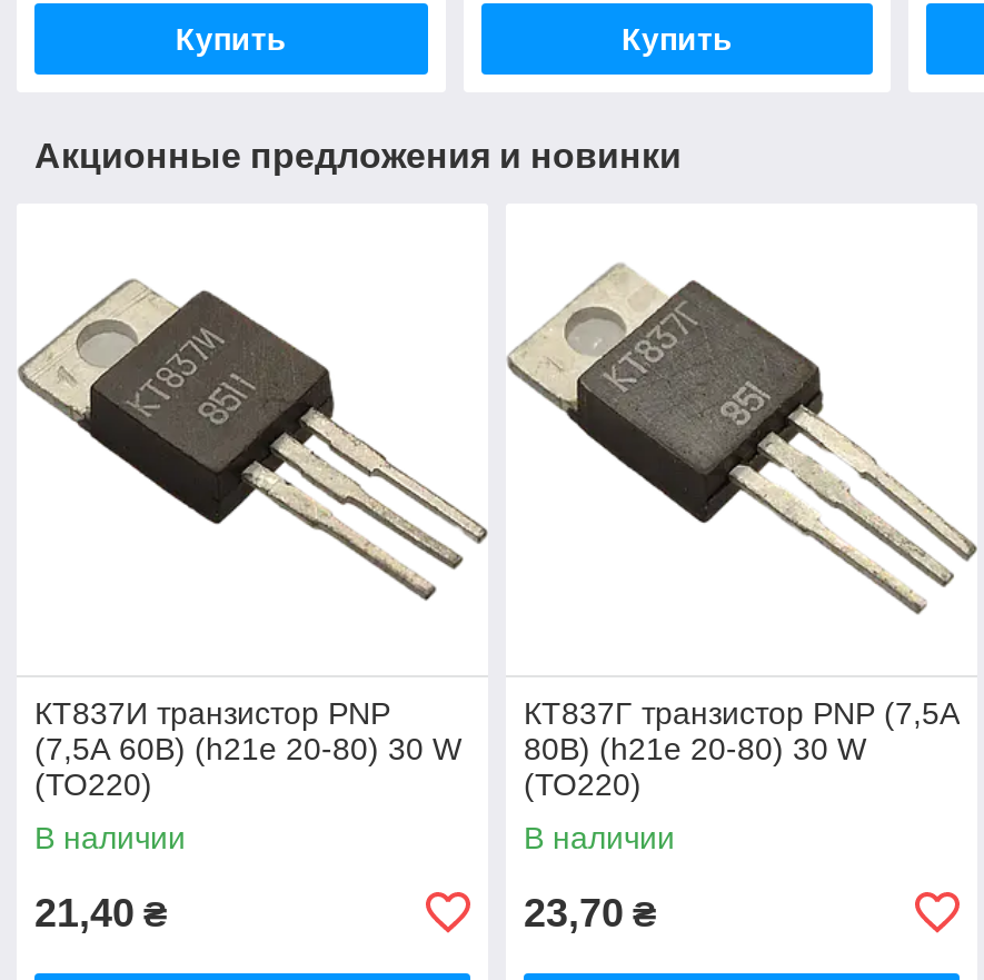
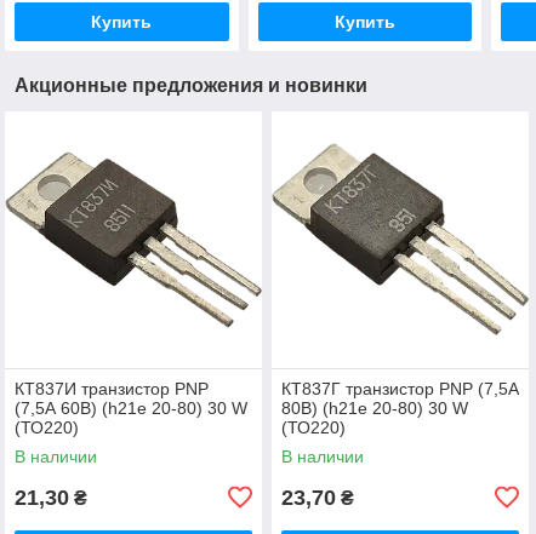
[34,891,168,935] 21,40 ₴ -> [15,485,87,510] 21,30 ₴

